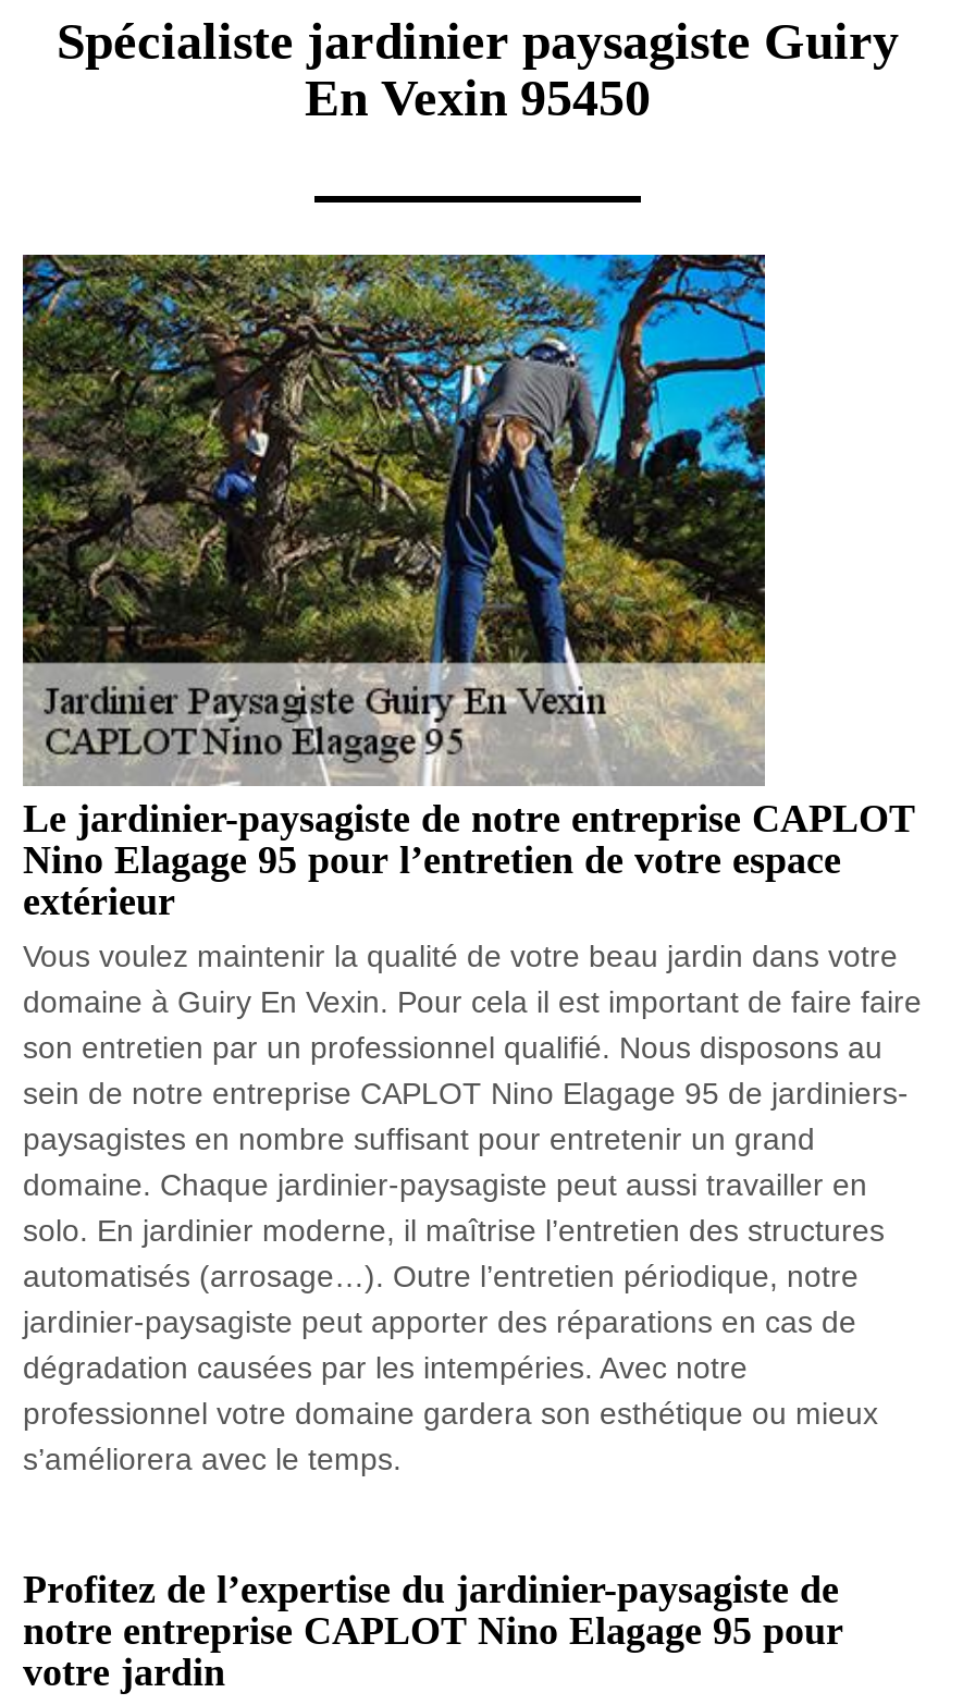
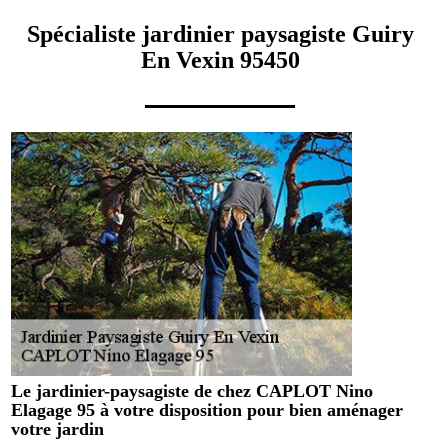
[23,796,922,1652] Le jardinier-paysagiste de notre entreprise CAPLOT | Nino Elagage 95 pour l’entretien de votre espace | extérieur | Vous voulez maintenir la qualité de votre beau jardin dans votre | domaine à Guiry En Vexin. Pour cela il est important de faire faire | son entretien par un professionnel qualifié. Nous disposons au | sein de notre entreprise CAPLOT Nino Elagage 95 de jardiniers- | paysagistes en nombre suffisant pour entretenir un grand | domaine. Chaque jardinier-paysagiste peut aussi travailler en | solo. En jardinier moderne, il maîtrise l’entretien des structures | automatisés (arrosage…). Outre l’entretien périodique, notre | jardinier-paysagiste peut apporter des réparations en cas de | dégradation causées par les intempéries. Avec notre | professionnel votre domaine gardera son esthétique ou mieux | s’améliorera avec le temps. | Profitez de l’expertise du jardinier-paysagiste de | notre entreprise CAPLOT Nino Elagage 95 pour -> [11,381,403,420] Le jardinier-paysagiste de chez CAPLOT Nino | Elagage 95 à votre disposition pour bien aménager

